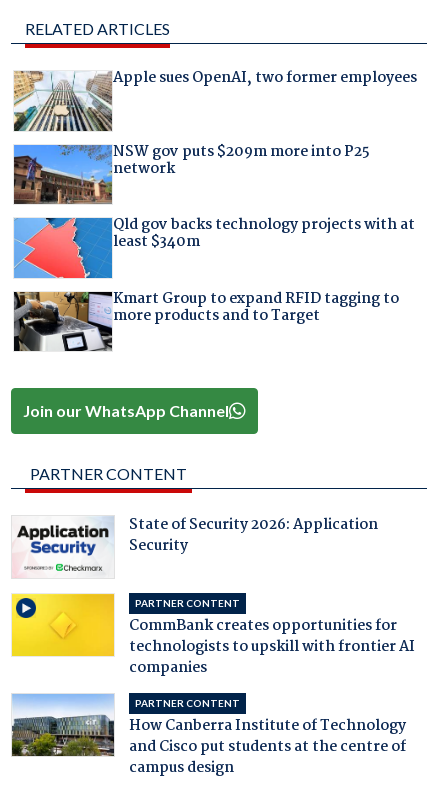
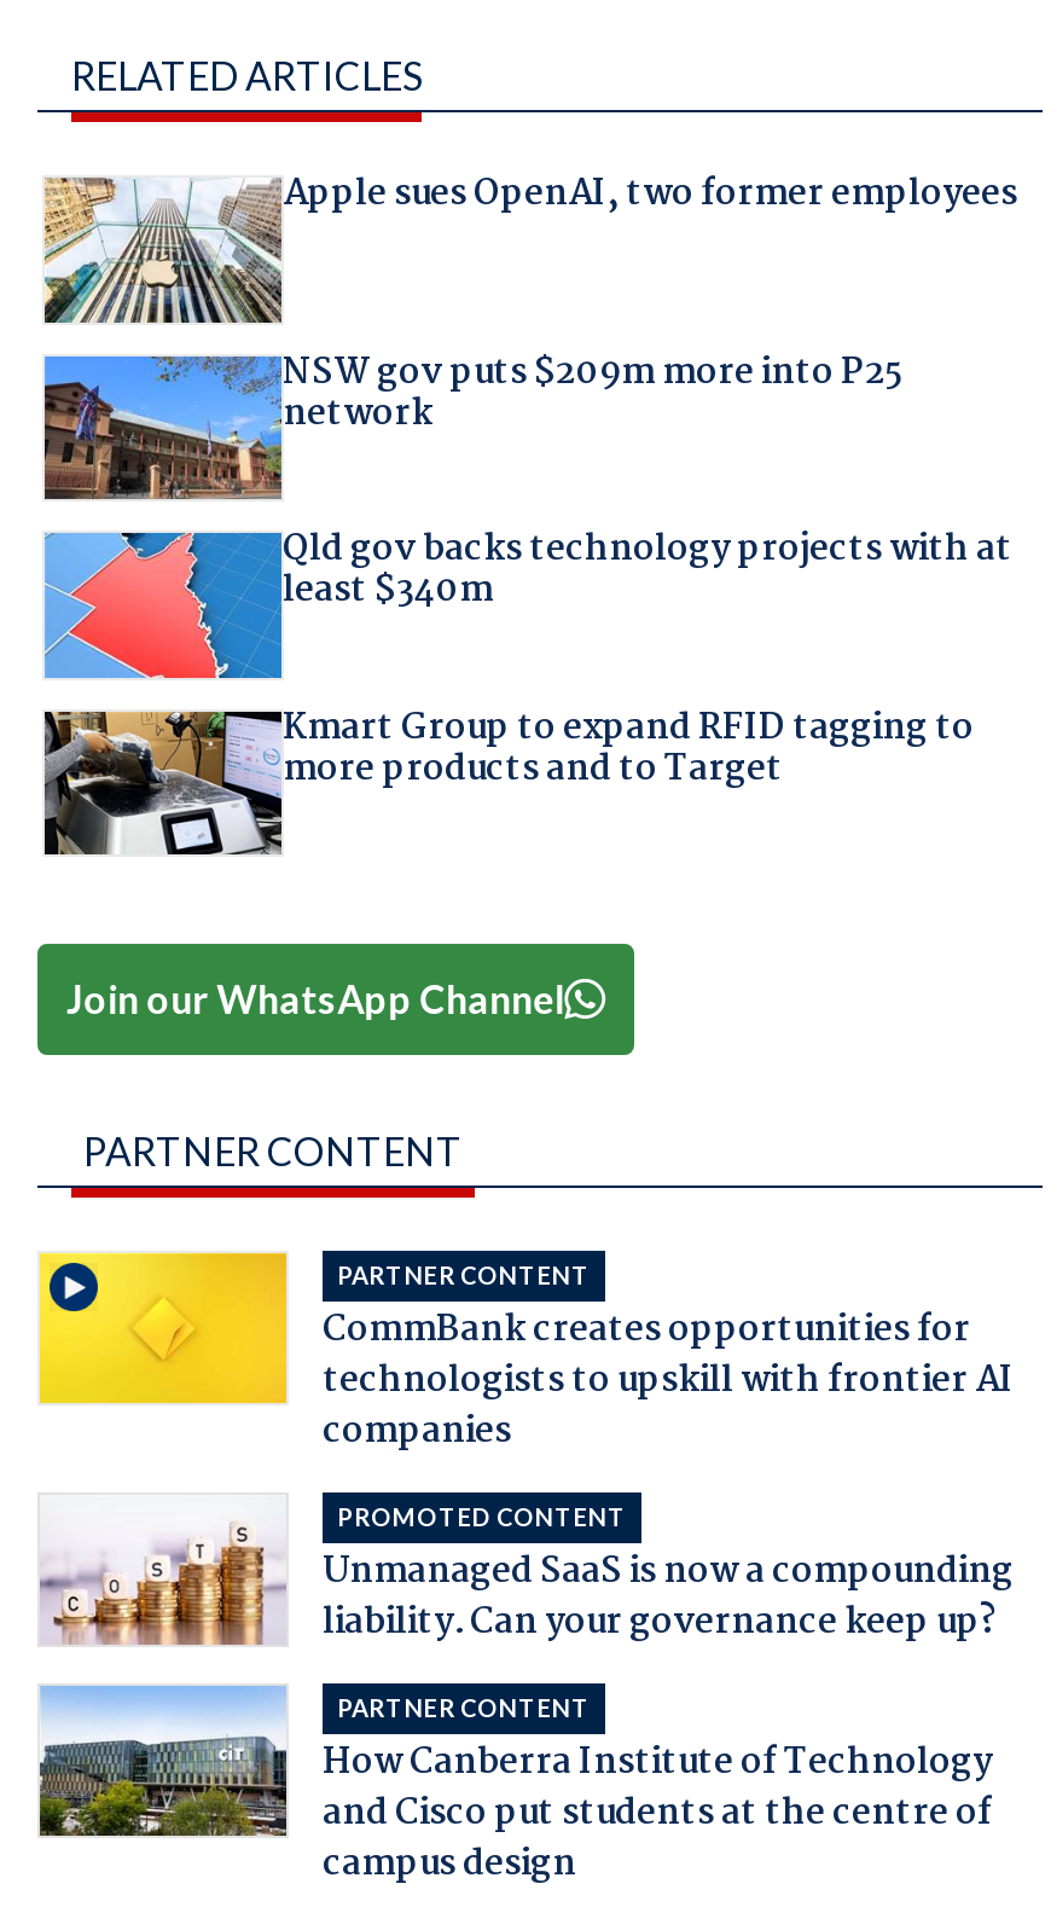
[12,513,378,578] [image] | State of Security 2026: Application | Security -> none
moved [13,594,415,680] -> [42,1253,1014,1462]: [image] | PARTNER CONTENT | CommBank creates opportunities for | technologists to upskill with frontier AI | companies
none -> [40,1495,1014,1653] [image] | PROMOTED CONTENT | Unmanaged SaaS is now a compounding | liability. Can your governance keep up?

